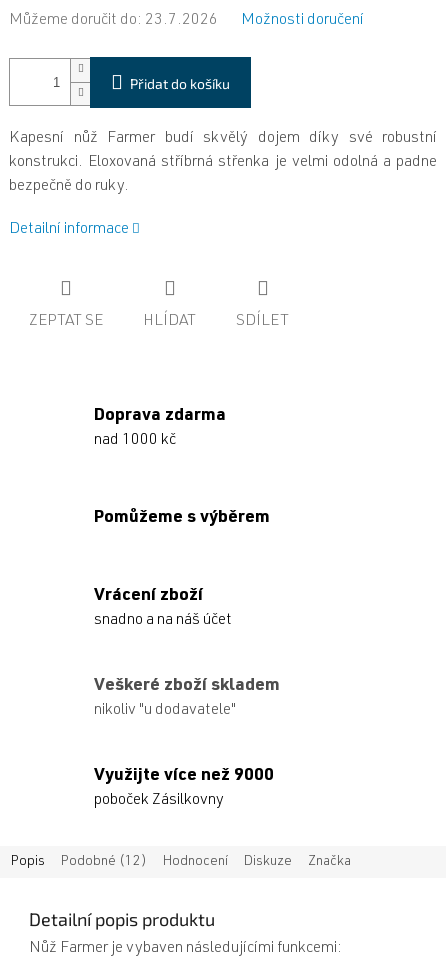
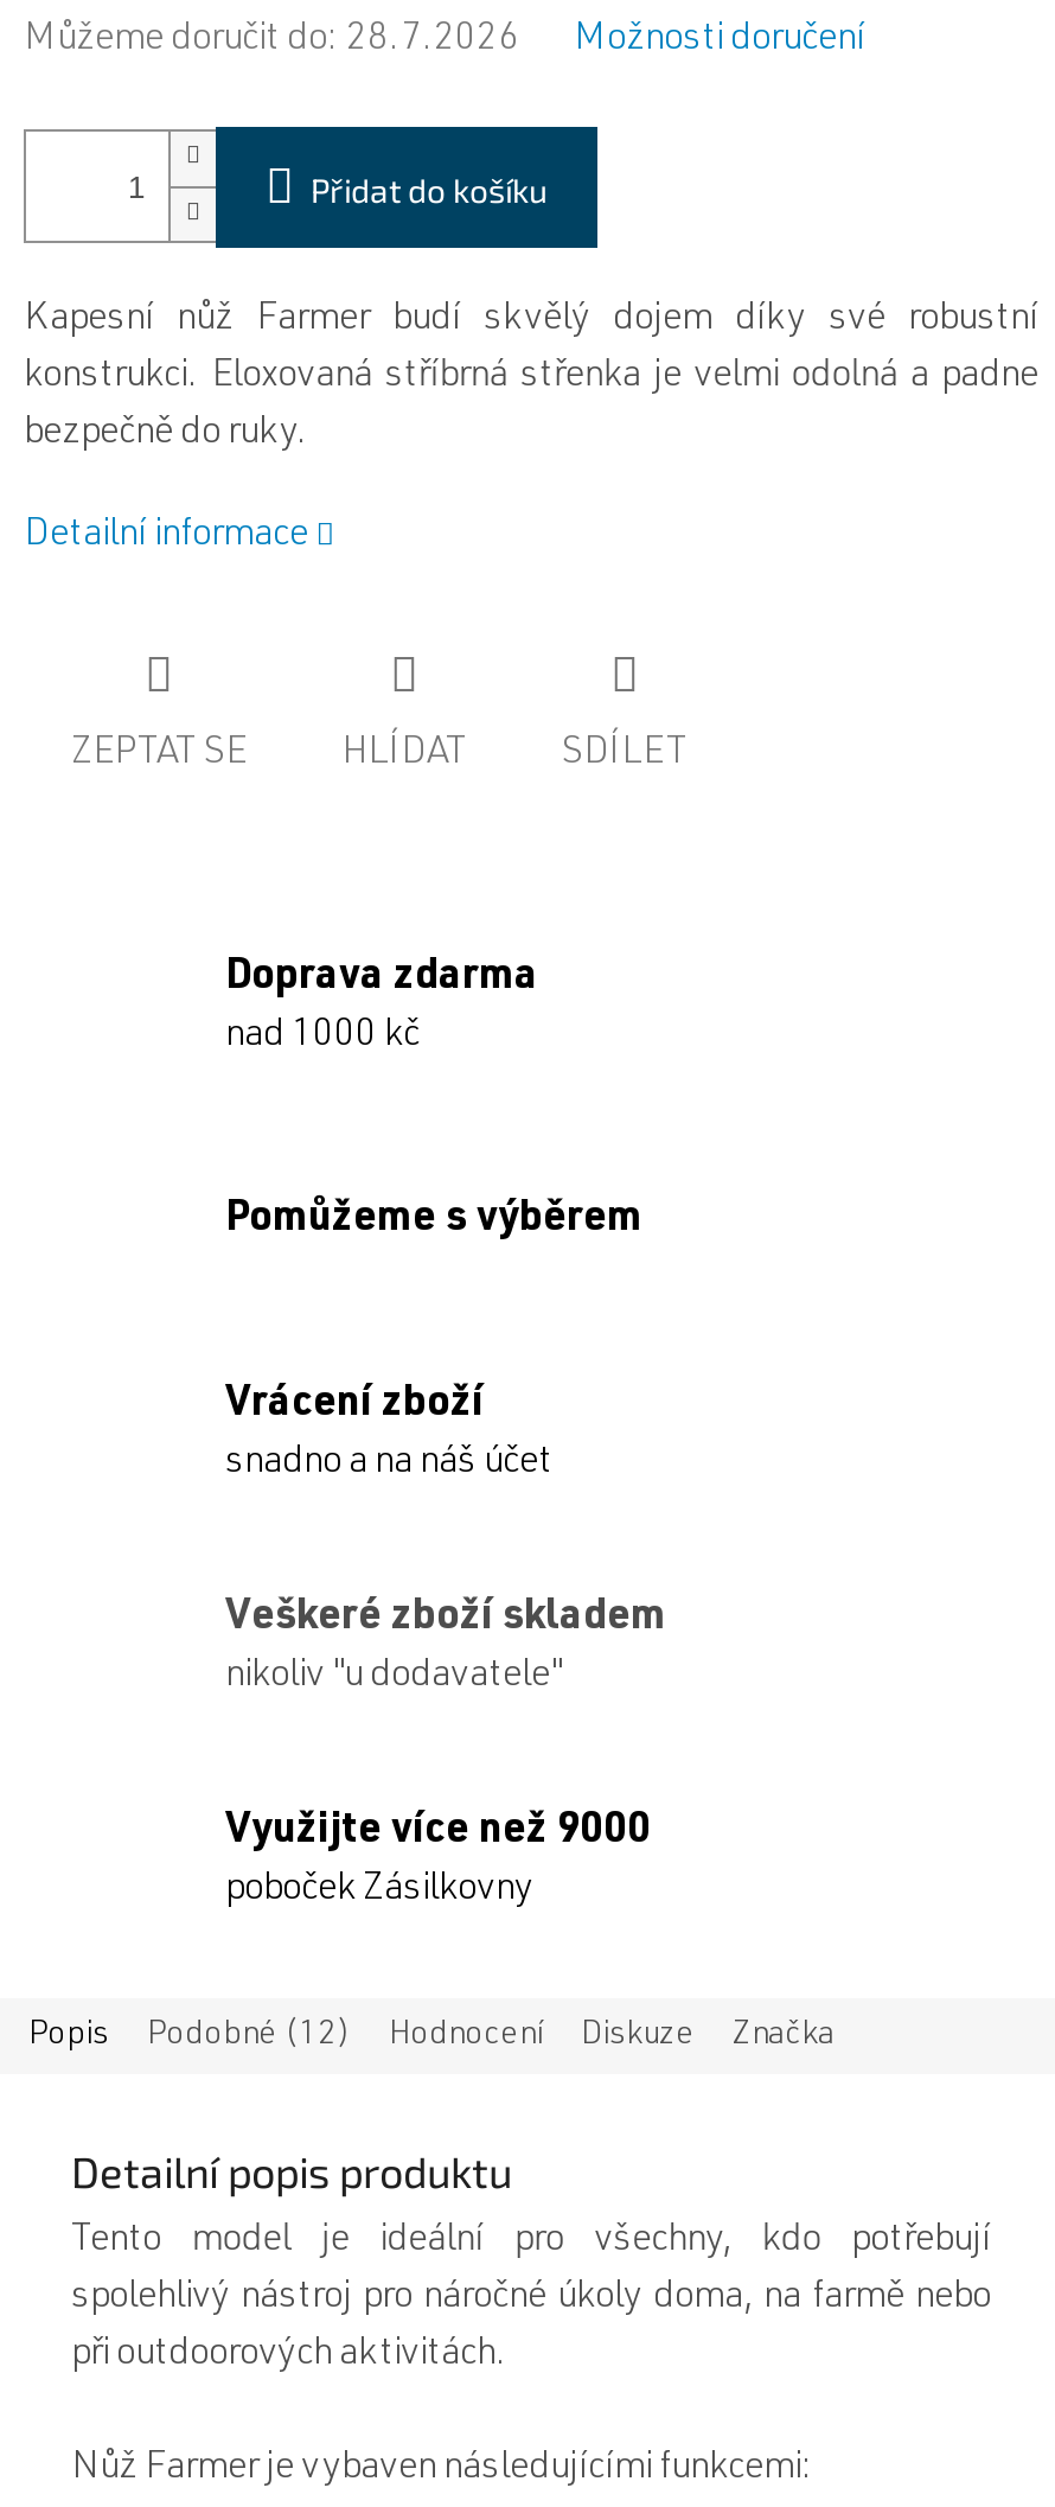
[9,12,218,28] Můžeme doručit do: 23.7.2026 -> [24,21,519,59] Můžeme doručit do: 28.7.2026
none -> [71,2225,991,2376] Tento model je ideální pro všechny, kdo potřebují | spolehlivý nástroj pro náročné úkoly doma, na farmě nebo | při outdoorových aktivitách.

